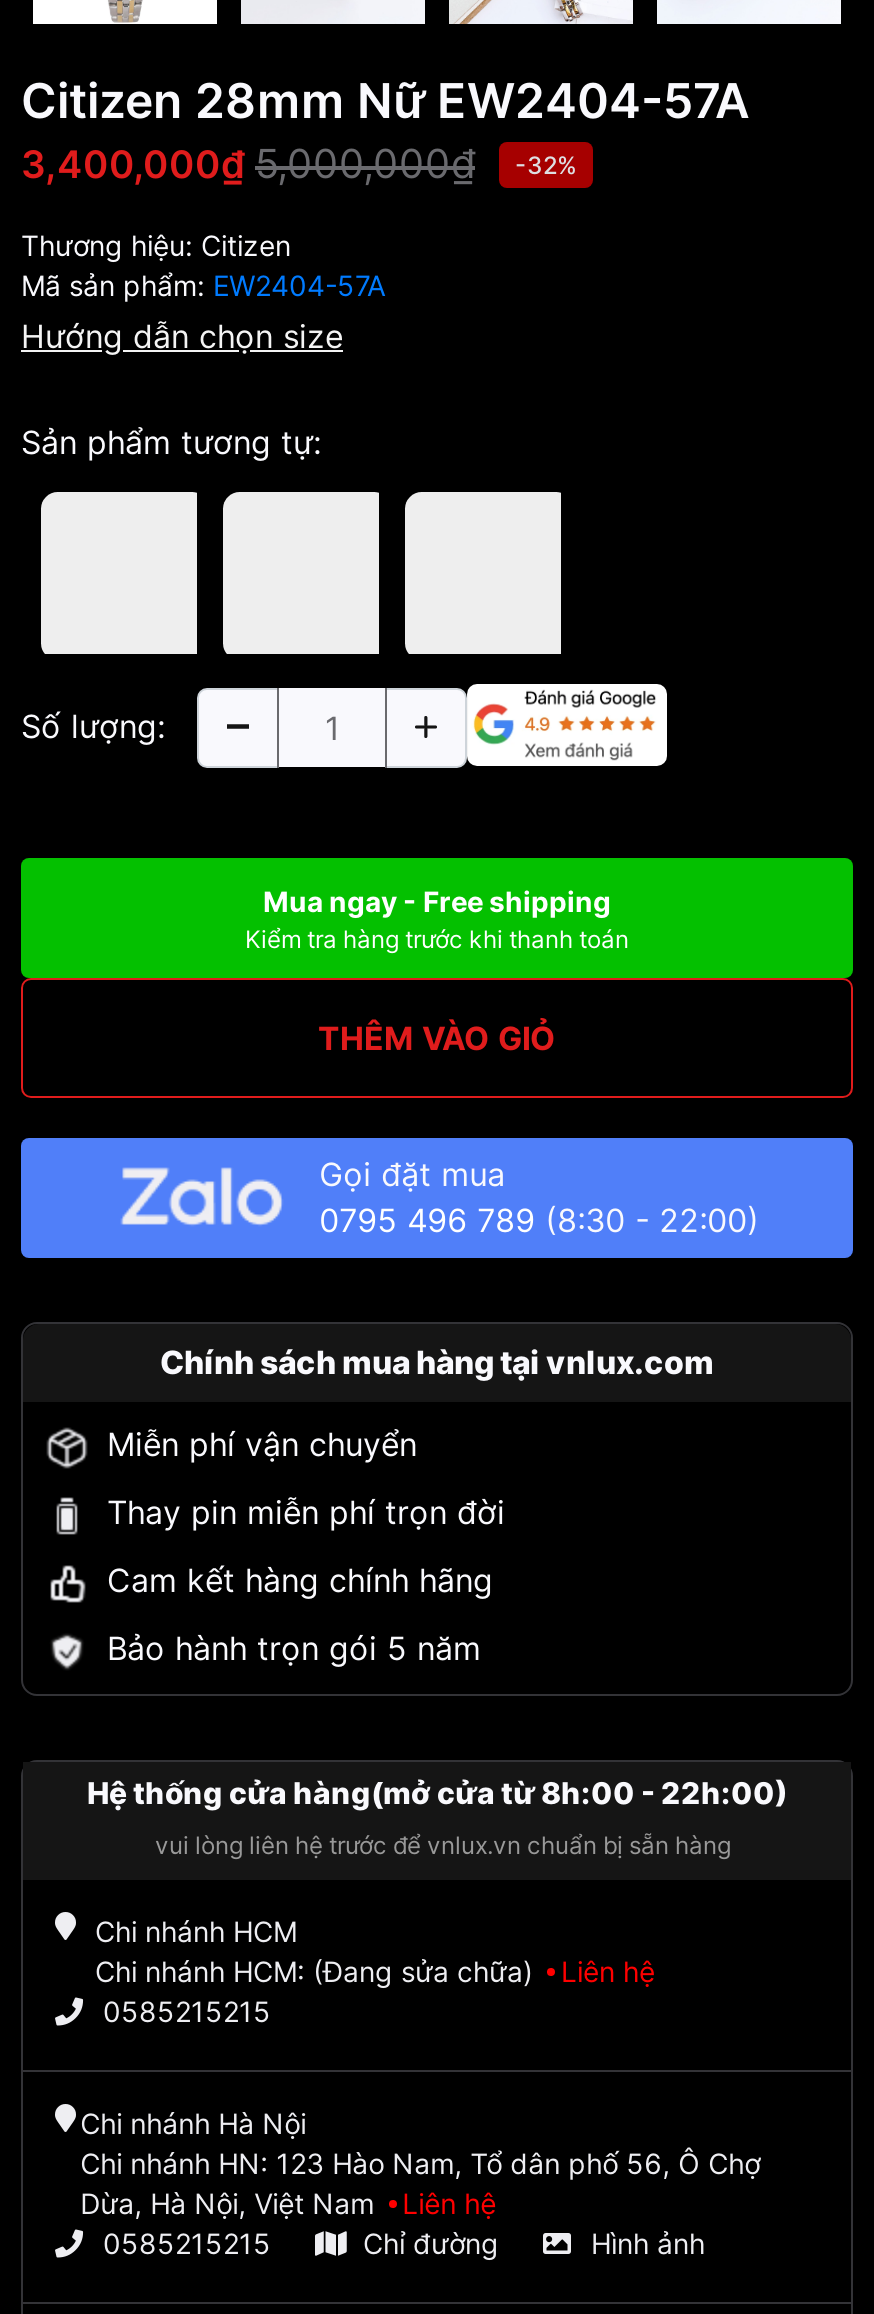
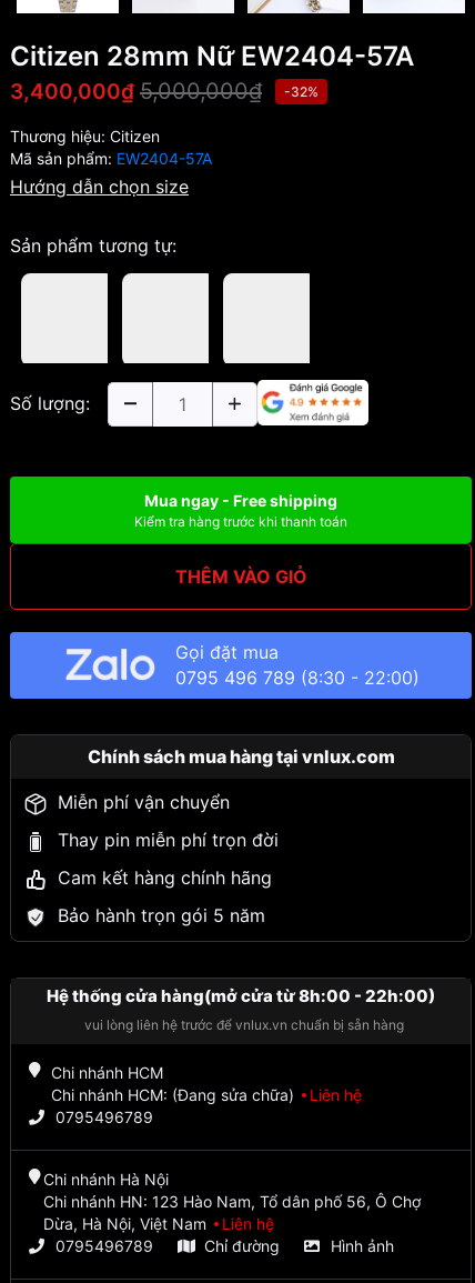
[103,1995,271,2029] 0585215215 -> [55,1108,153,1127] 0795496789
[103,2227,271,2261] 0585215215 -> [55,1237,153,1256] 0795496789

